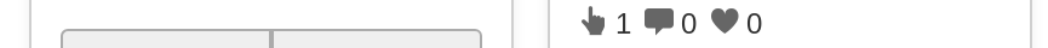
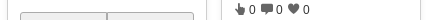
[615,7,763,36] 1 0 0 -> [249,3,310,15] 0 0 0

